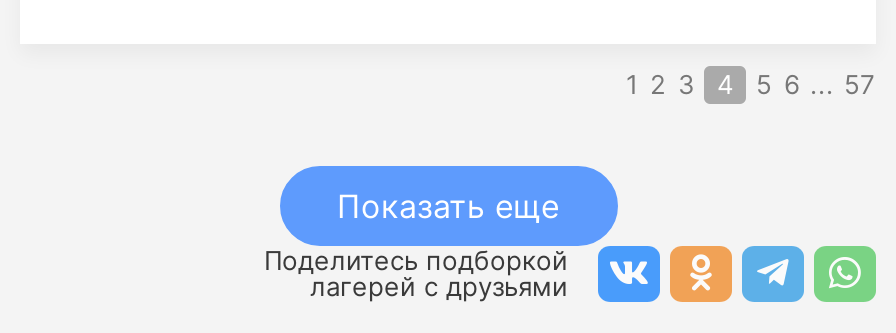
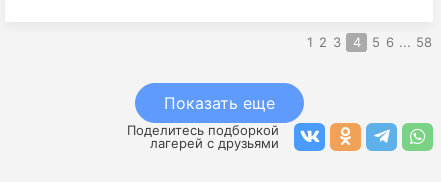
[626,67,874,99] 1 2 3 4 5 6... 57 -> [307,33,432,49] 1 2 3 4 5 6... 58

